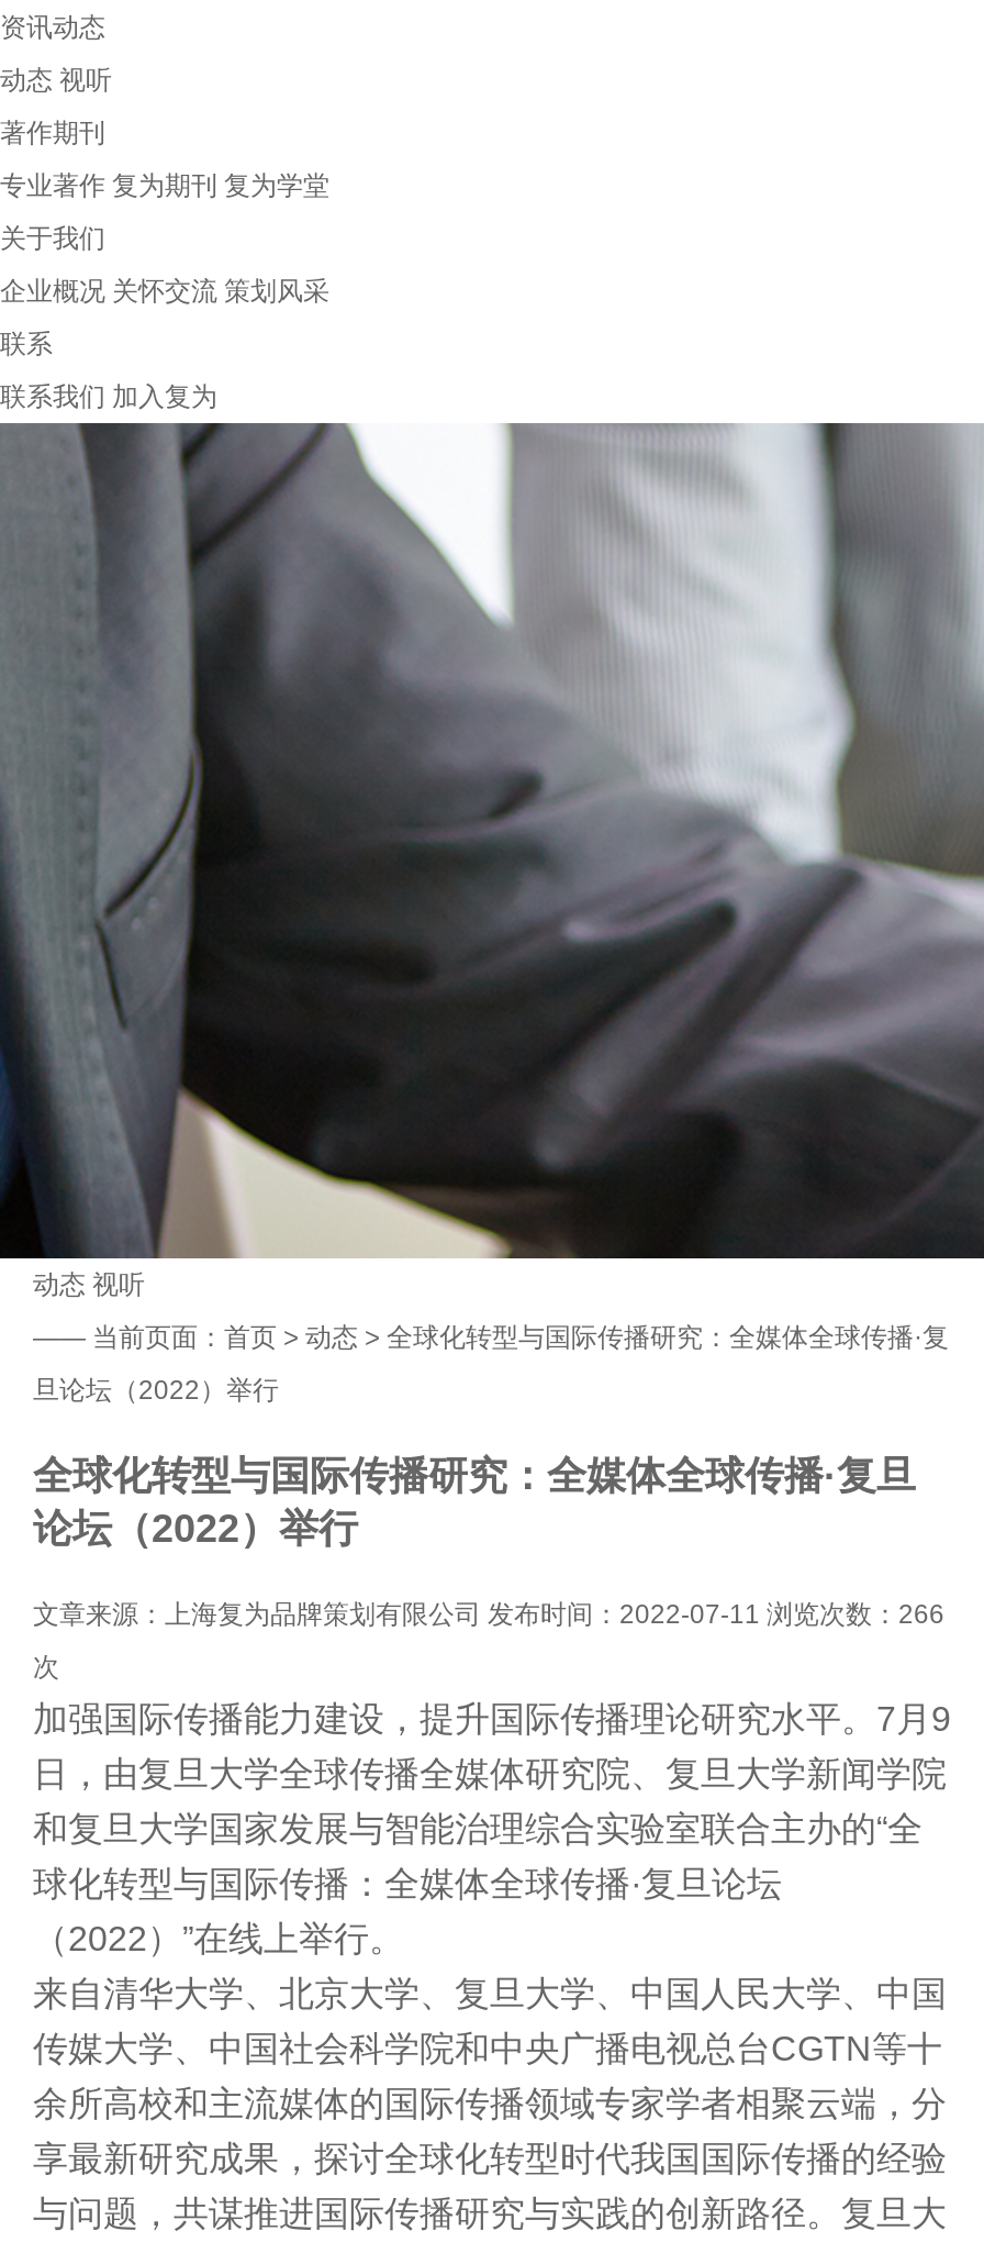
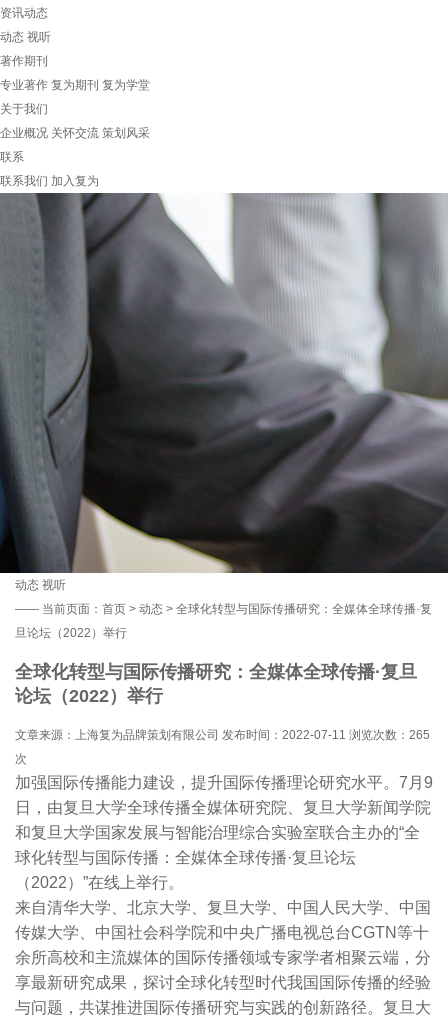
[33,1599,944,1630] 文章来源：上海复为品牌策划有限公司 发布时间：2022-07-11 浏览次数：266 -> [15,728,430,742] 文章来源：上海复为品牌策划有限公司 发布时间：2022-07-11 浏览次数：265

